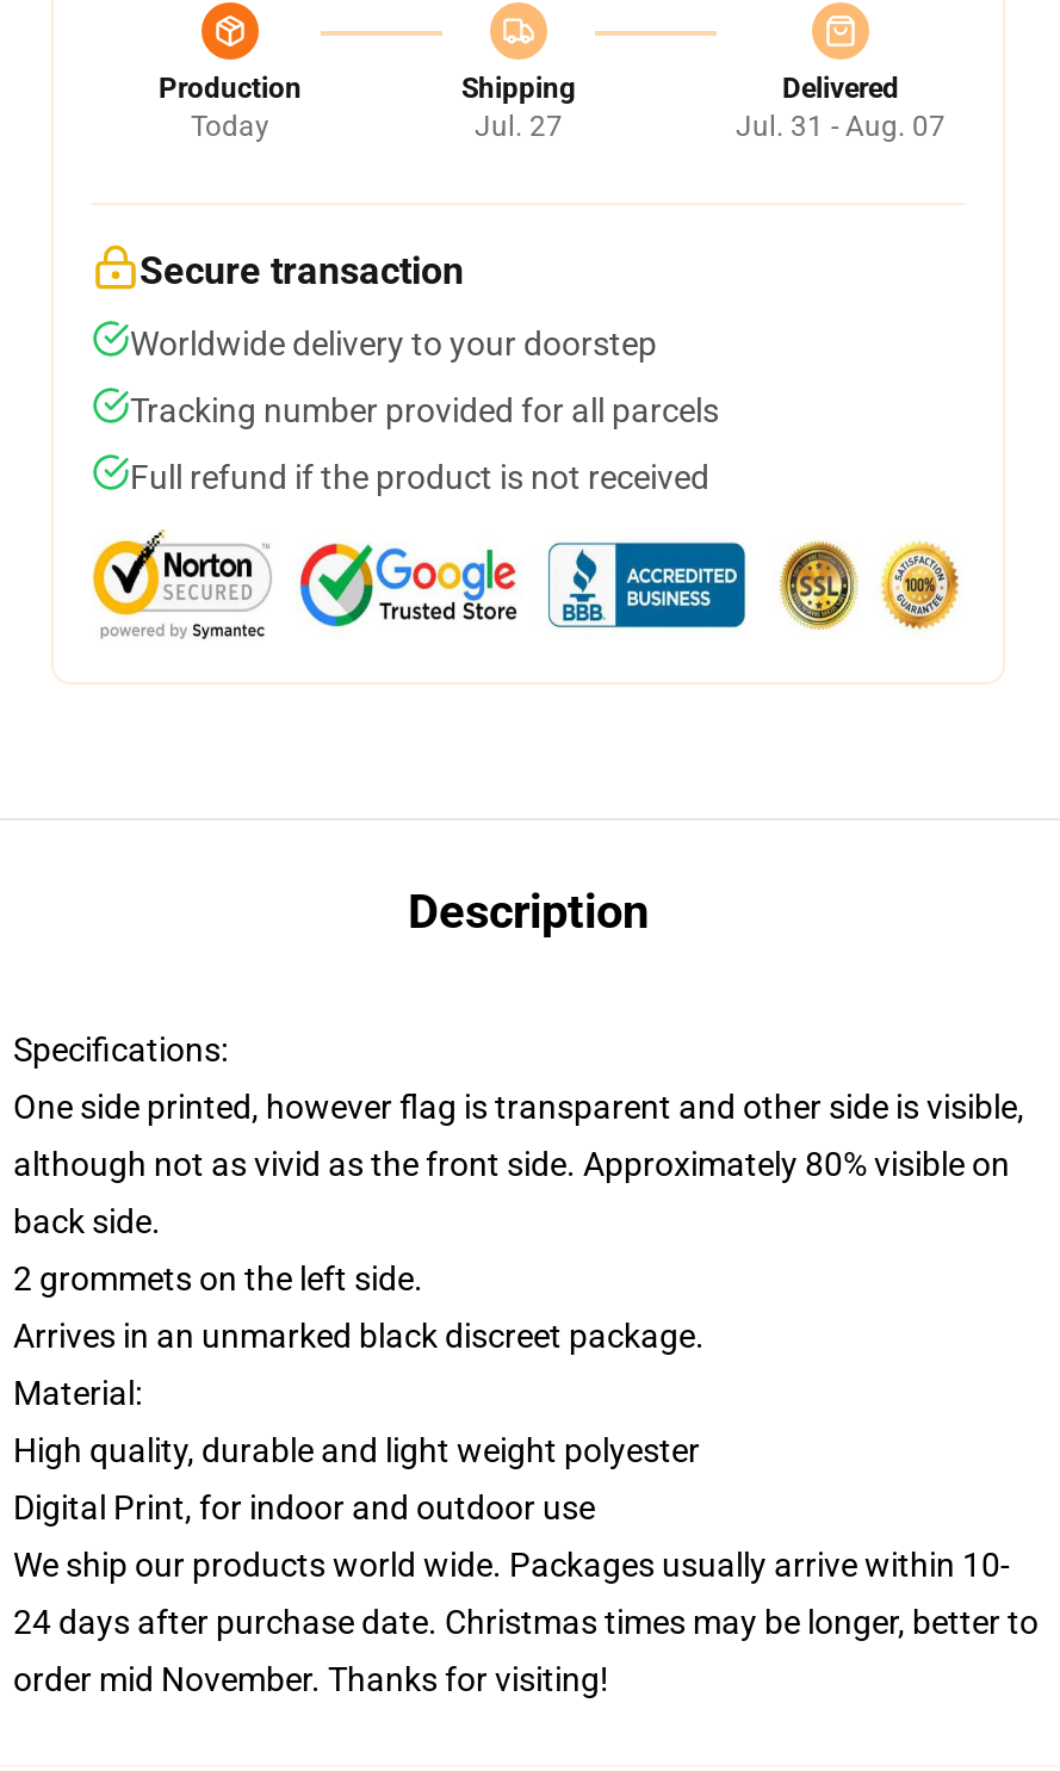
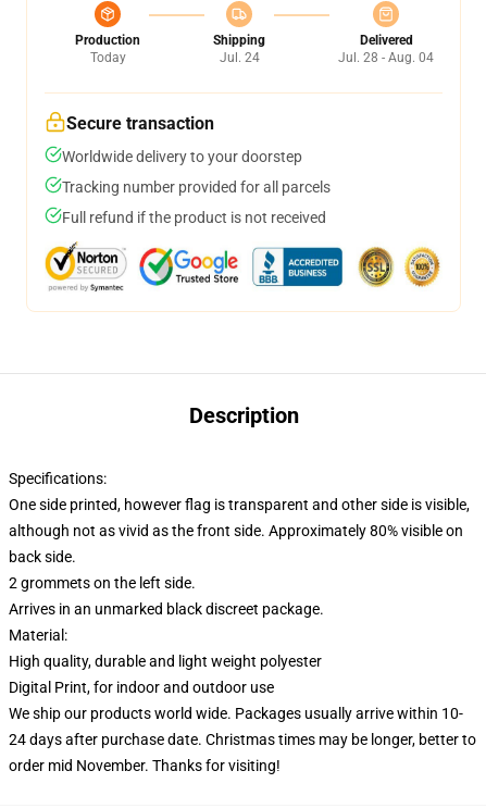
[475,110,563,144] Jul. 27 -> [219,50,259,65] Jul. 24
[736,110,946,144] Jul. 31 - Aug. 07 -> [338,50,434,65] Jul. 28 - Aug. 04

